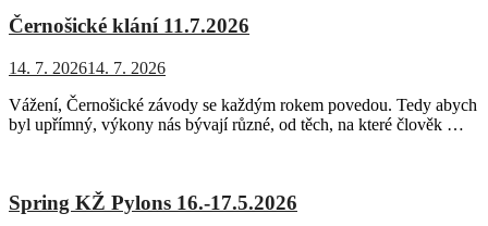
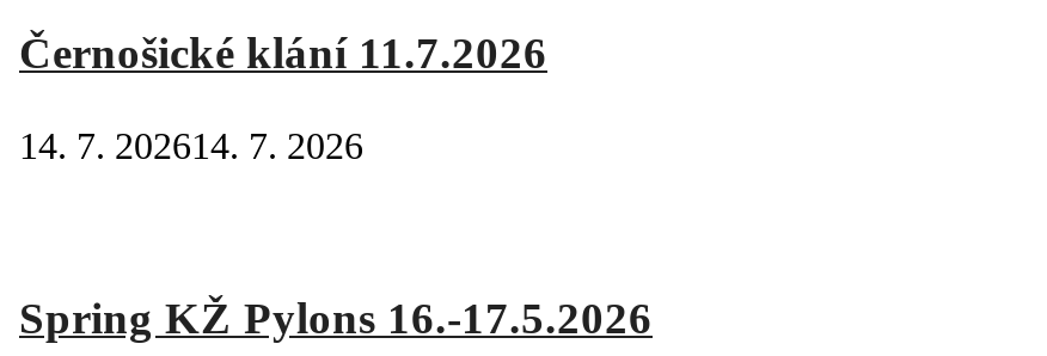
[9,95,477,133] Vážení, Černošické závody se každým rokem povedou. Tedy abych | byl upřímný, výkony nás bývají různé, od těch, na které člověk … -> none

